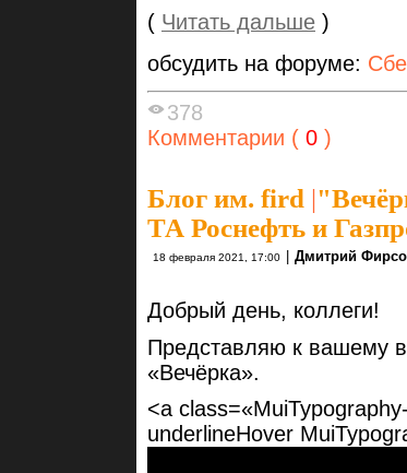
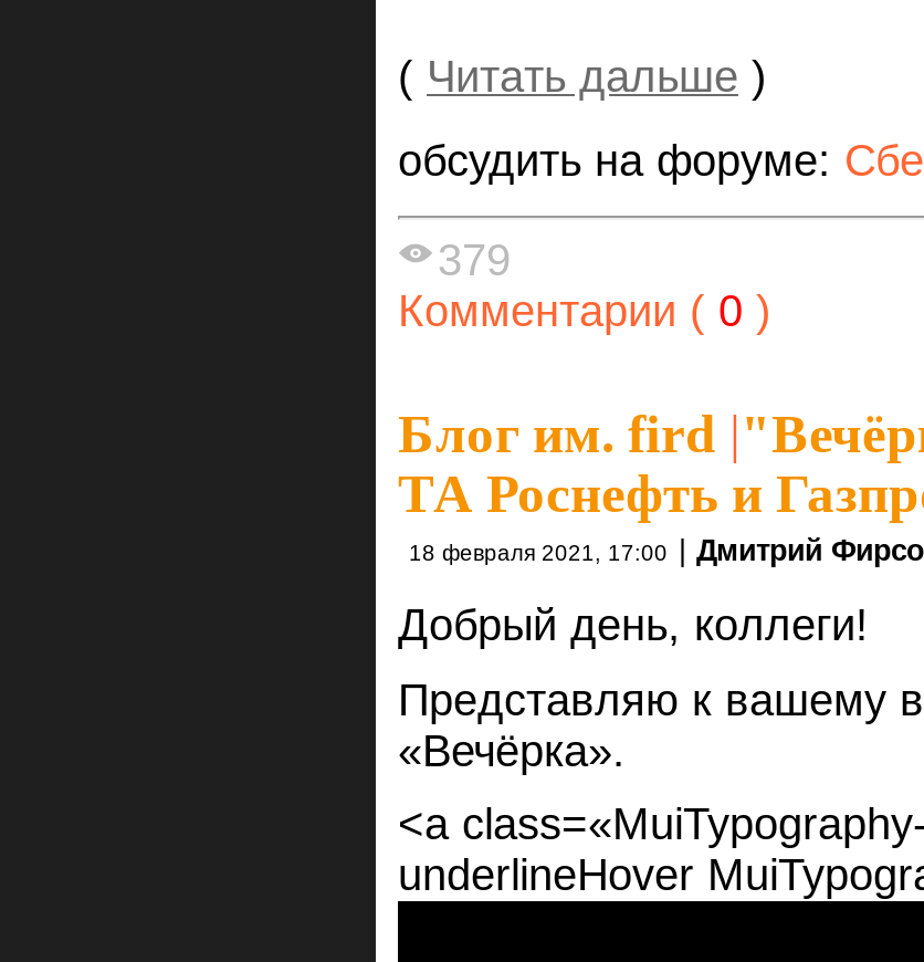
[167,100,203,124] 378 -> [438,235,511,283] 379

